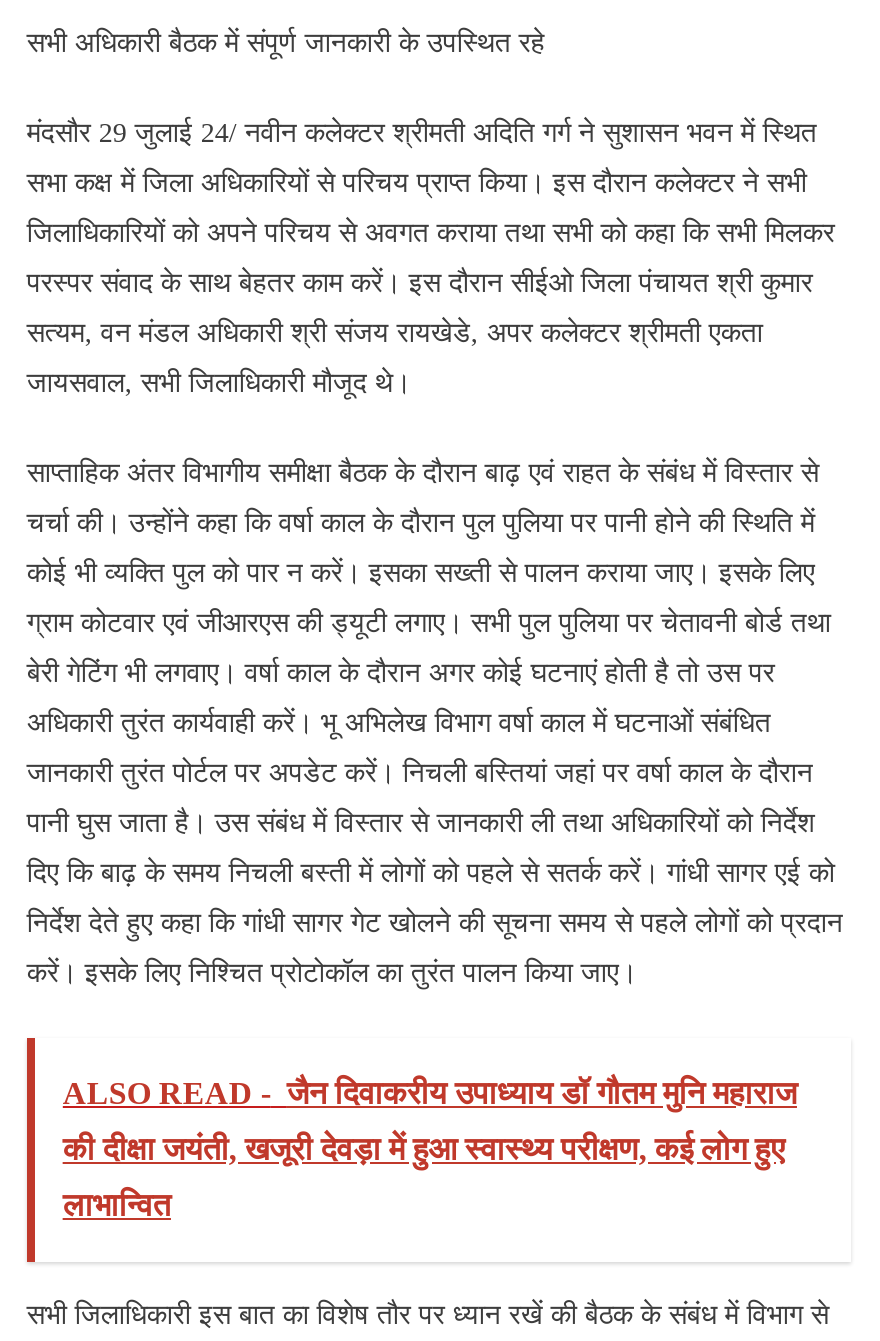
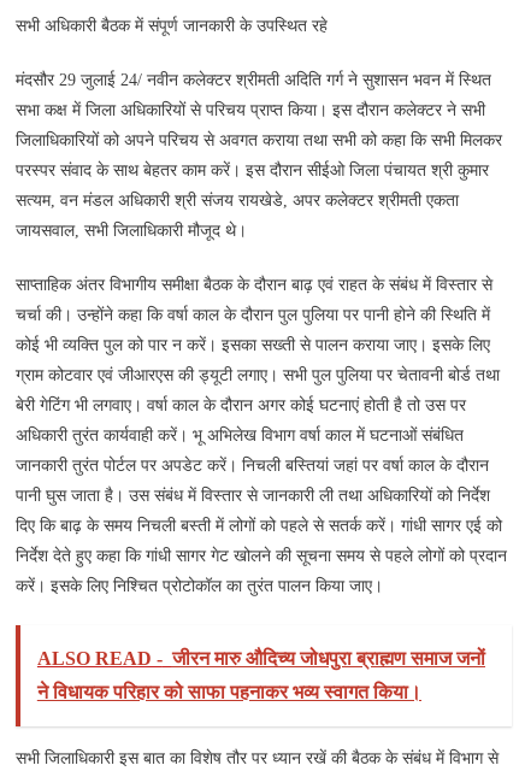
[63,1076,797,1222] ALSO READ - जैन दिवाकरीय उपाध्याय डॉ गौतम मुनि महाराज | की दीक्षा जयंती, खजूरी देवड़ा में हुआ स्वास्थ्य परीक्षण, कई लोग हुए | लाभान्वित -> [37,648,485,703] ALSO READ - जीरन मारु औदिच्य जोधपुरा ब्राह्मण समाज जनों | ने विधायक परिहार को साफा पहनाकर भव्य स्वागत किया।

